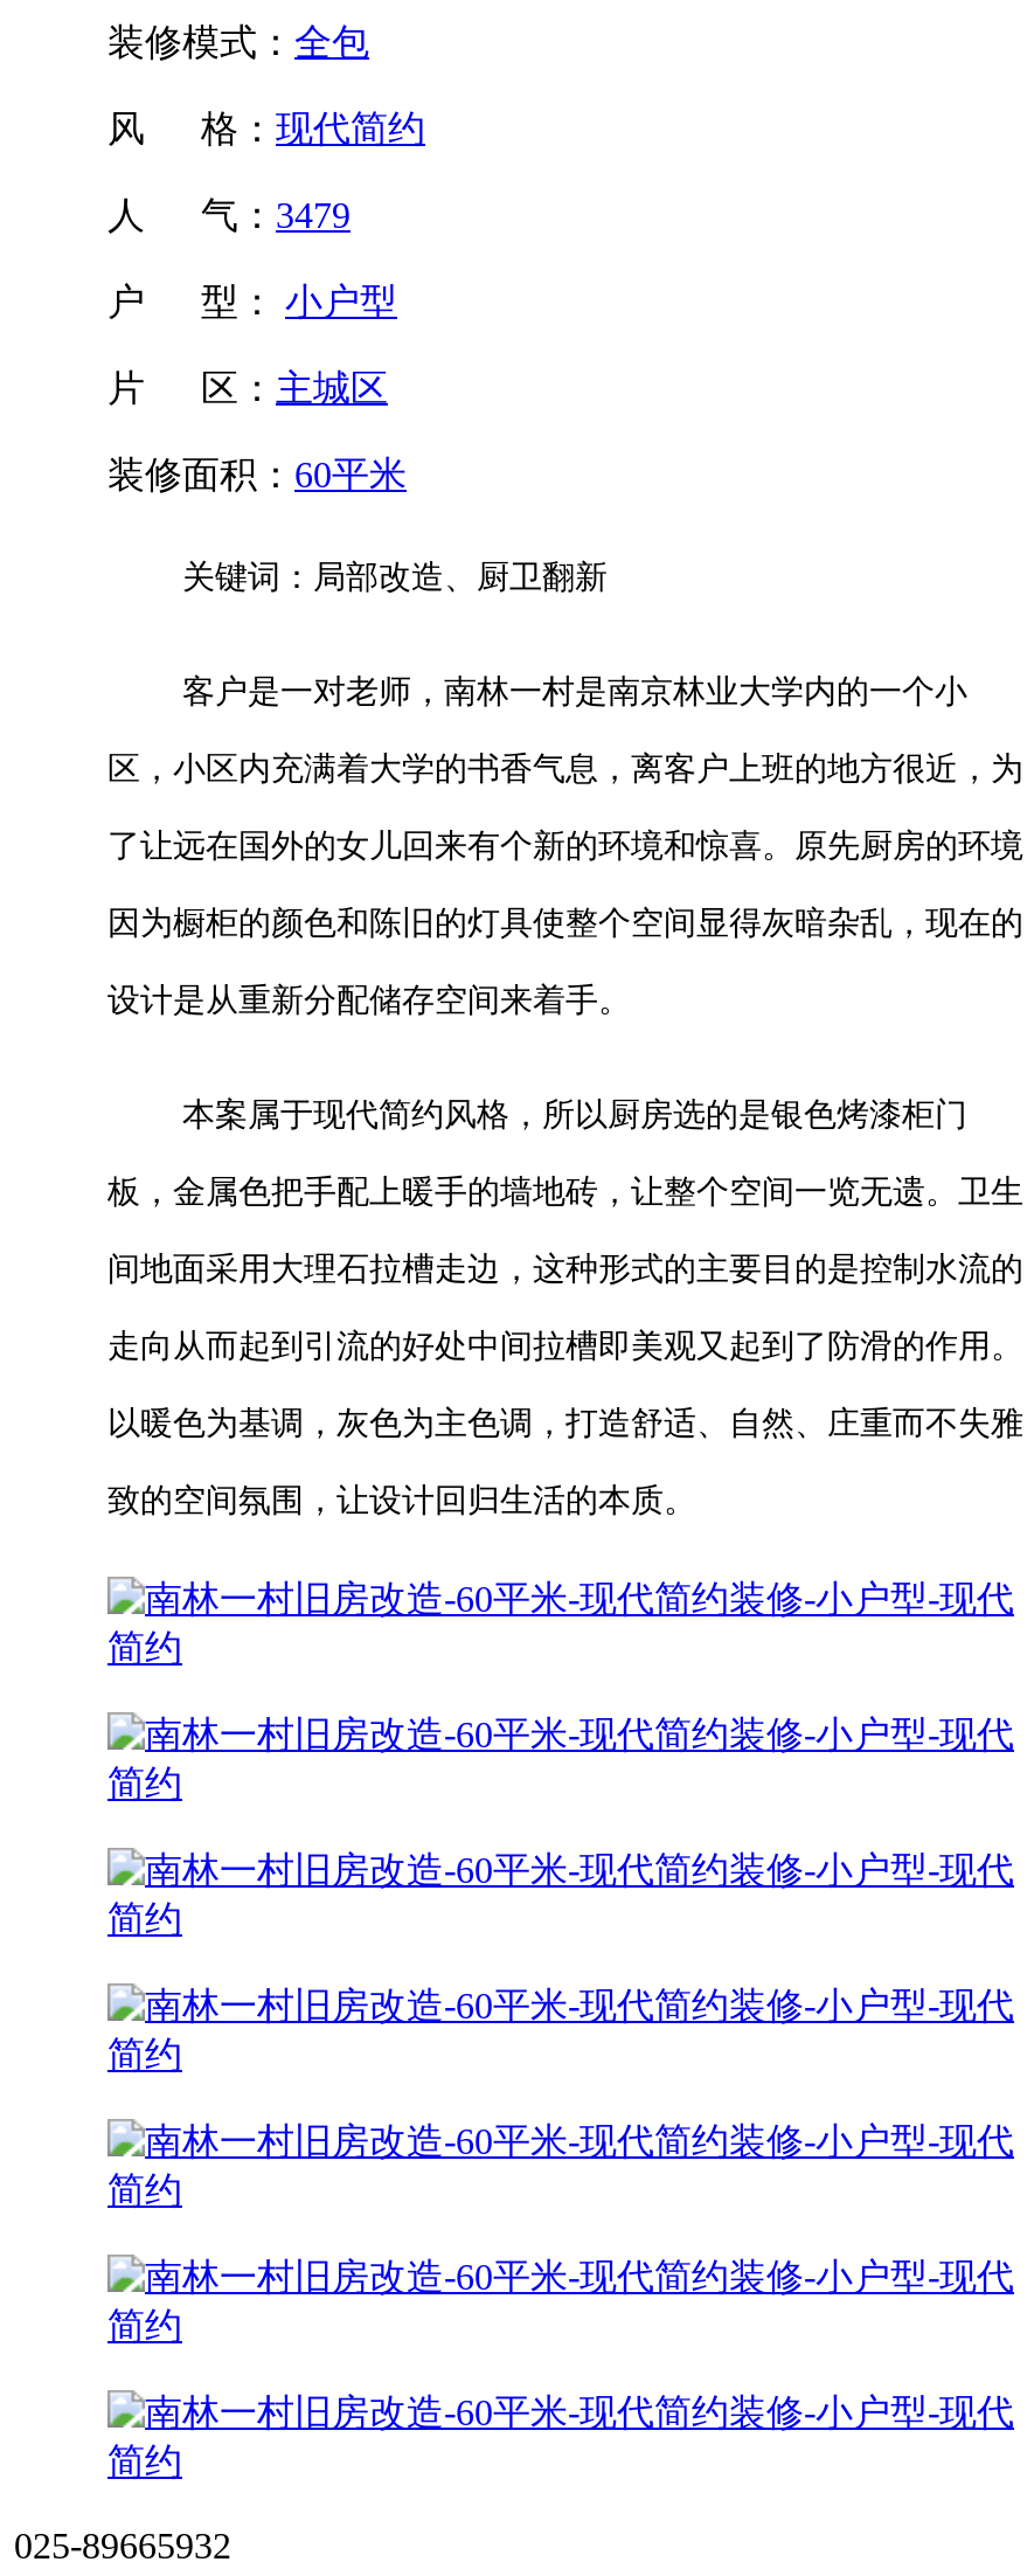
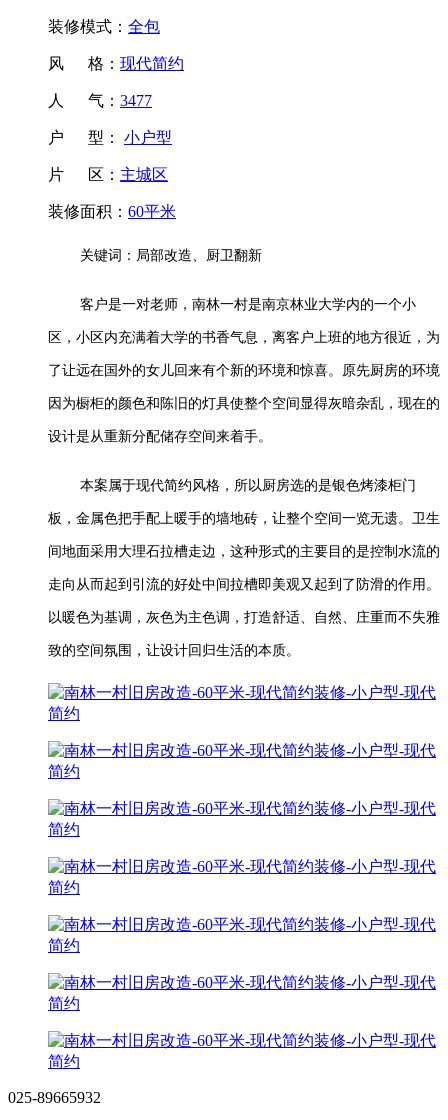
[107,194,351,234] 人 气：3479 -> [48,92,152,109] 人 气：3477

